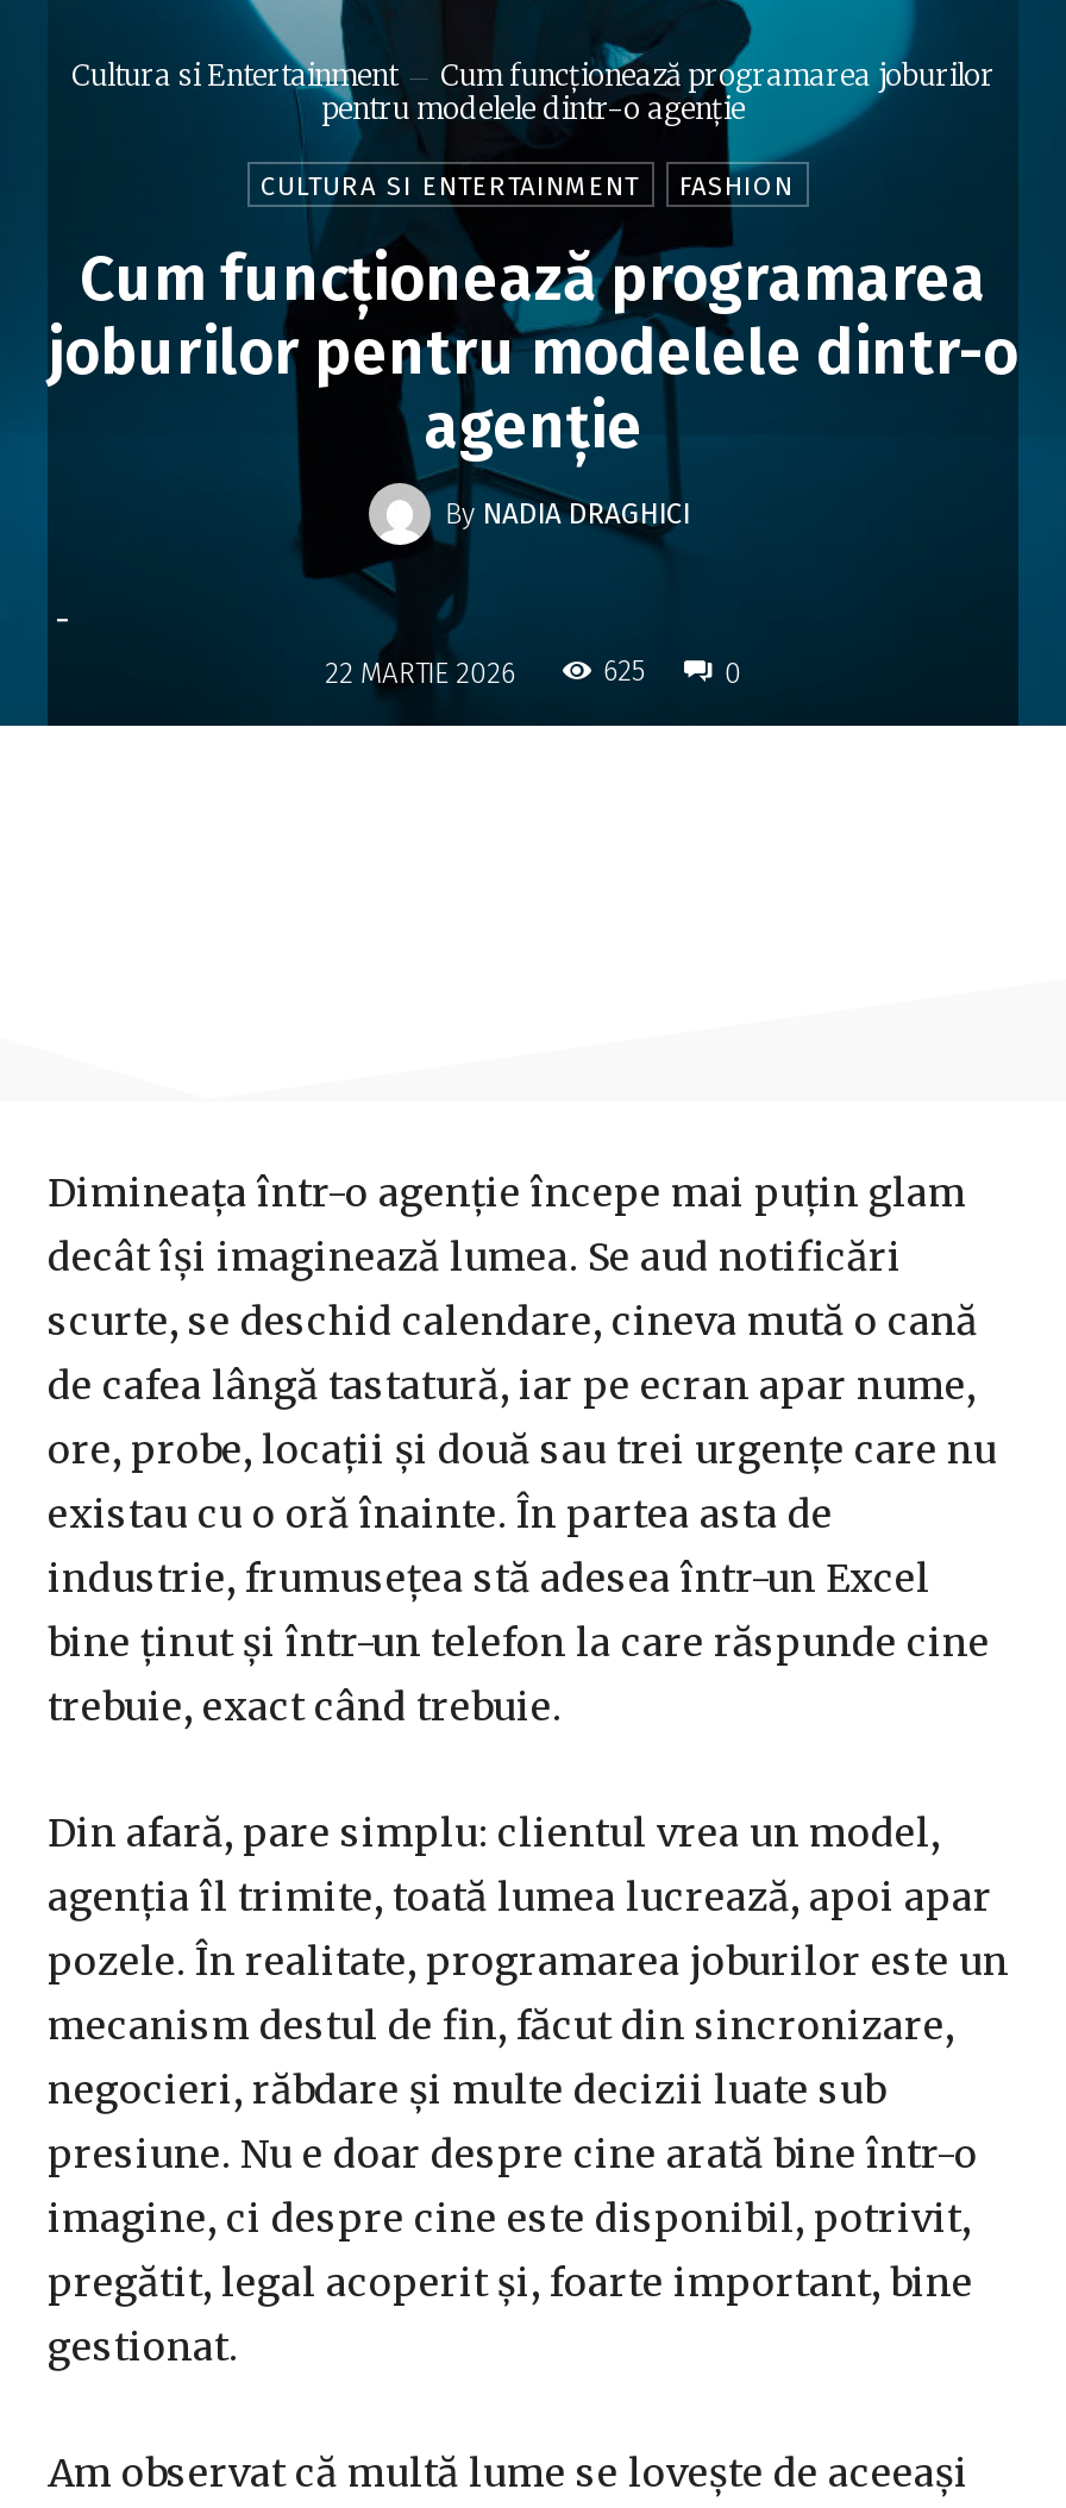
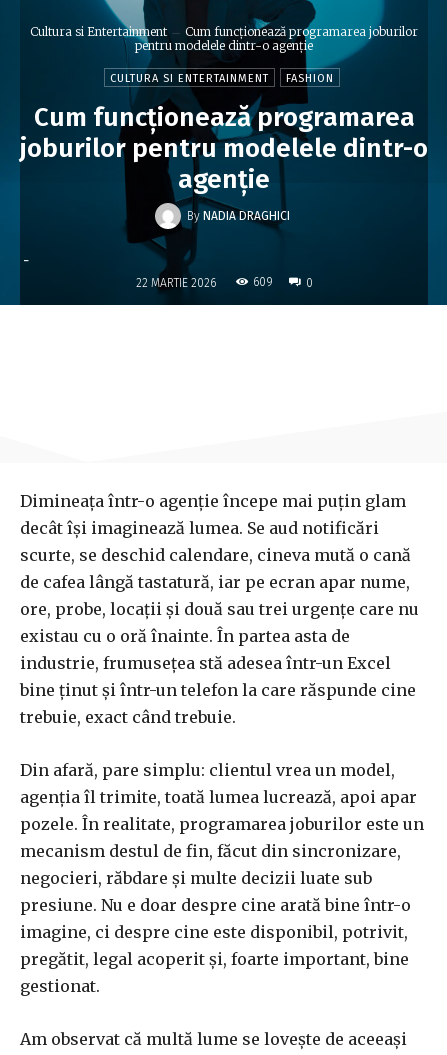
[603,655,646,688] 625 -> [252,275,272,289] 609

